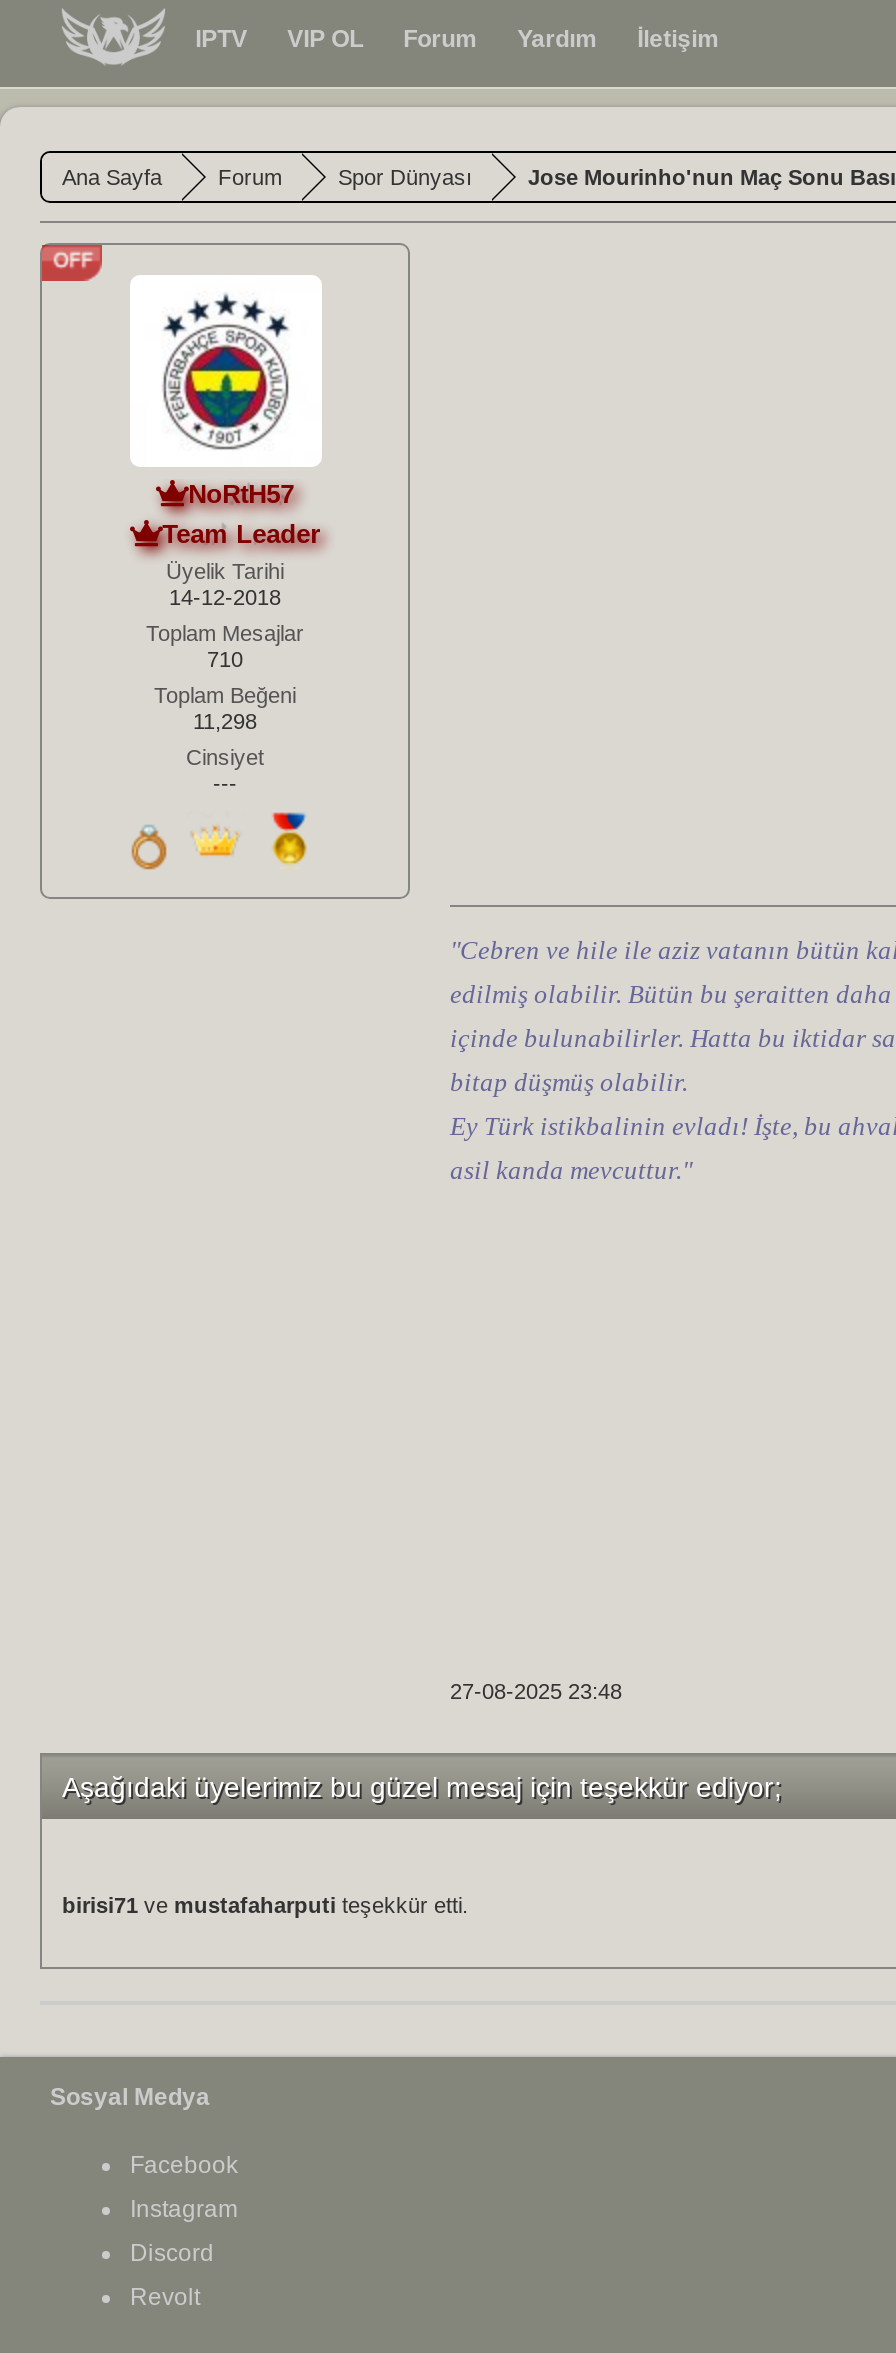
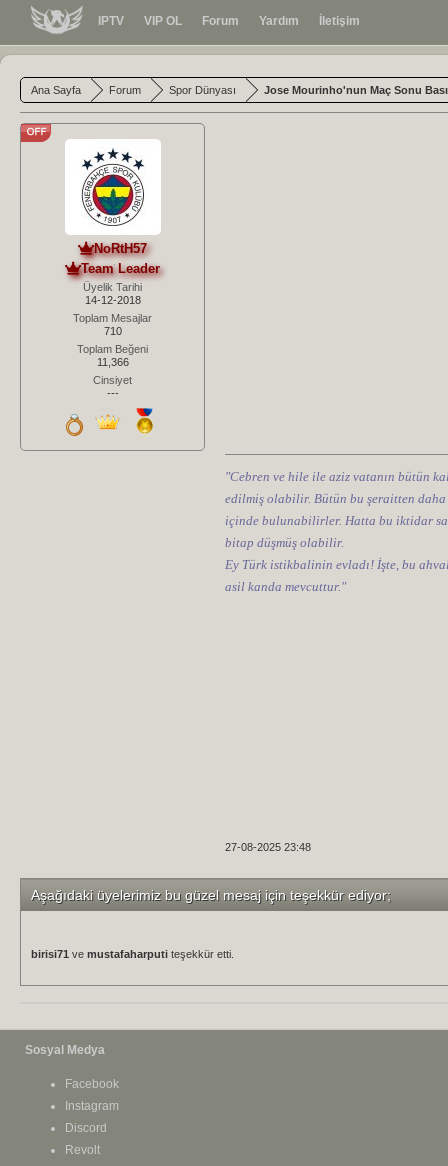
[193,709,257,733] 11,298 -> [96,356,128,368] 11,366

